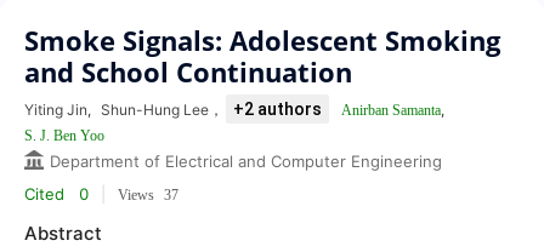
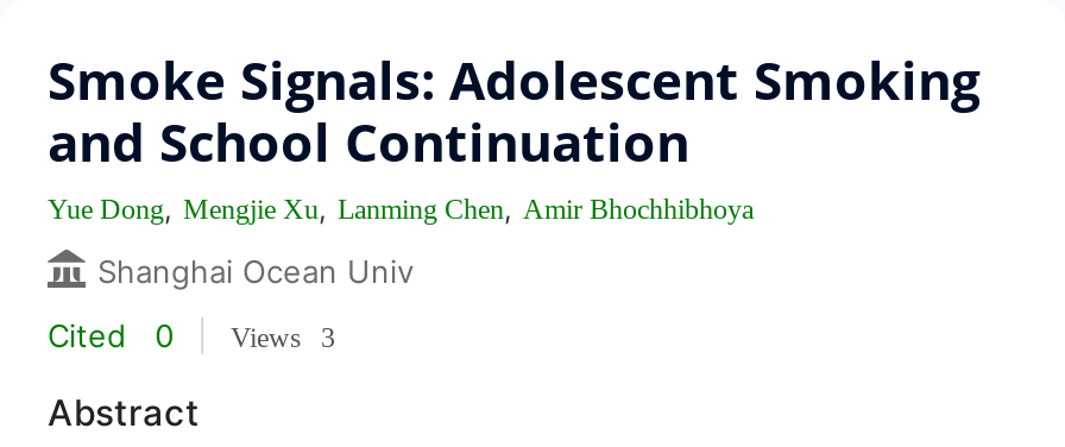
[24,99,444,119] Yiting Jin, Shun-Hung Lee， +2 authors | Anirban Samanta, -> [48,190,754,226] Yue Dong, Mengjie Xu, Lanming Chen, Amir Bhochhibhoya
[24,127,442,171] S. J. Ben Yoo | Department of Electrical and Computer Engineering -> [97,252,414,290] Shanghai Ocean Univ
[118,187,178,204] Views 37 -> [231,321,335,354] Views 3

